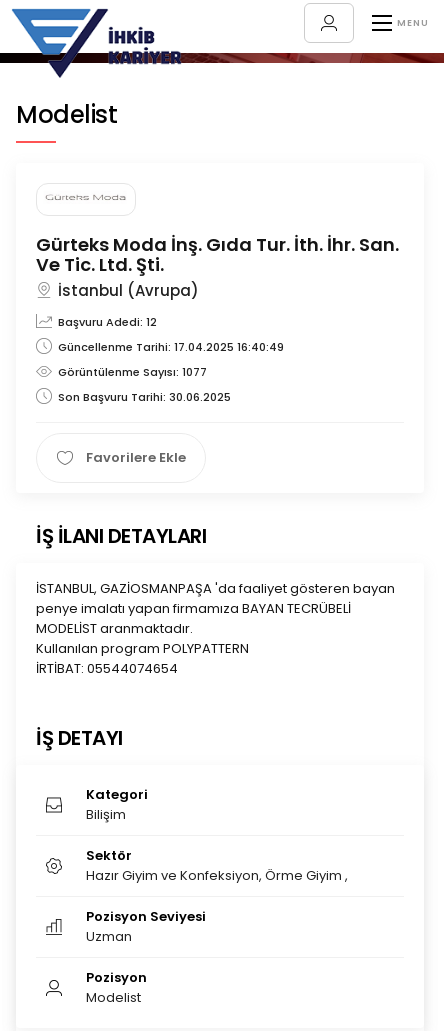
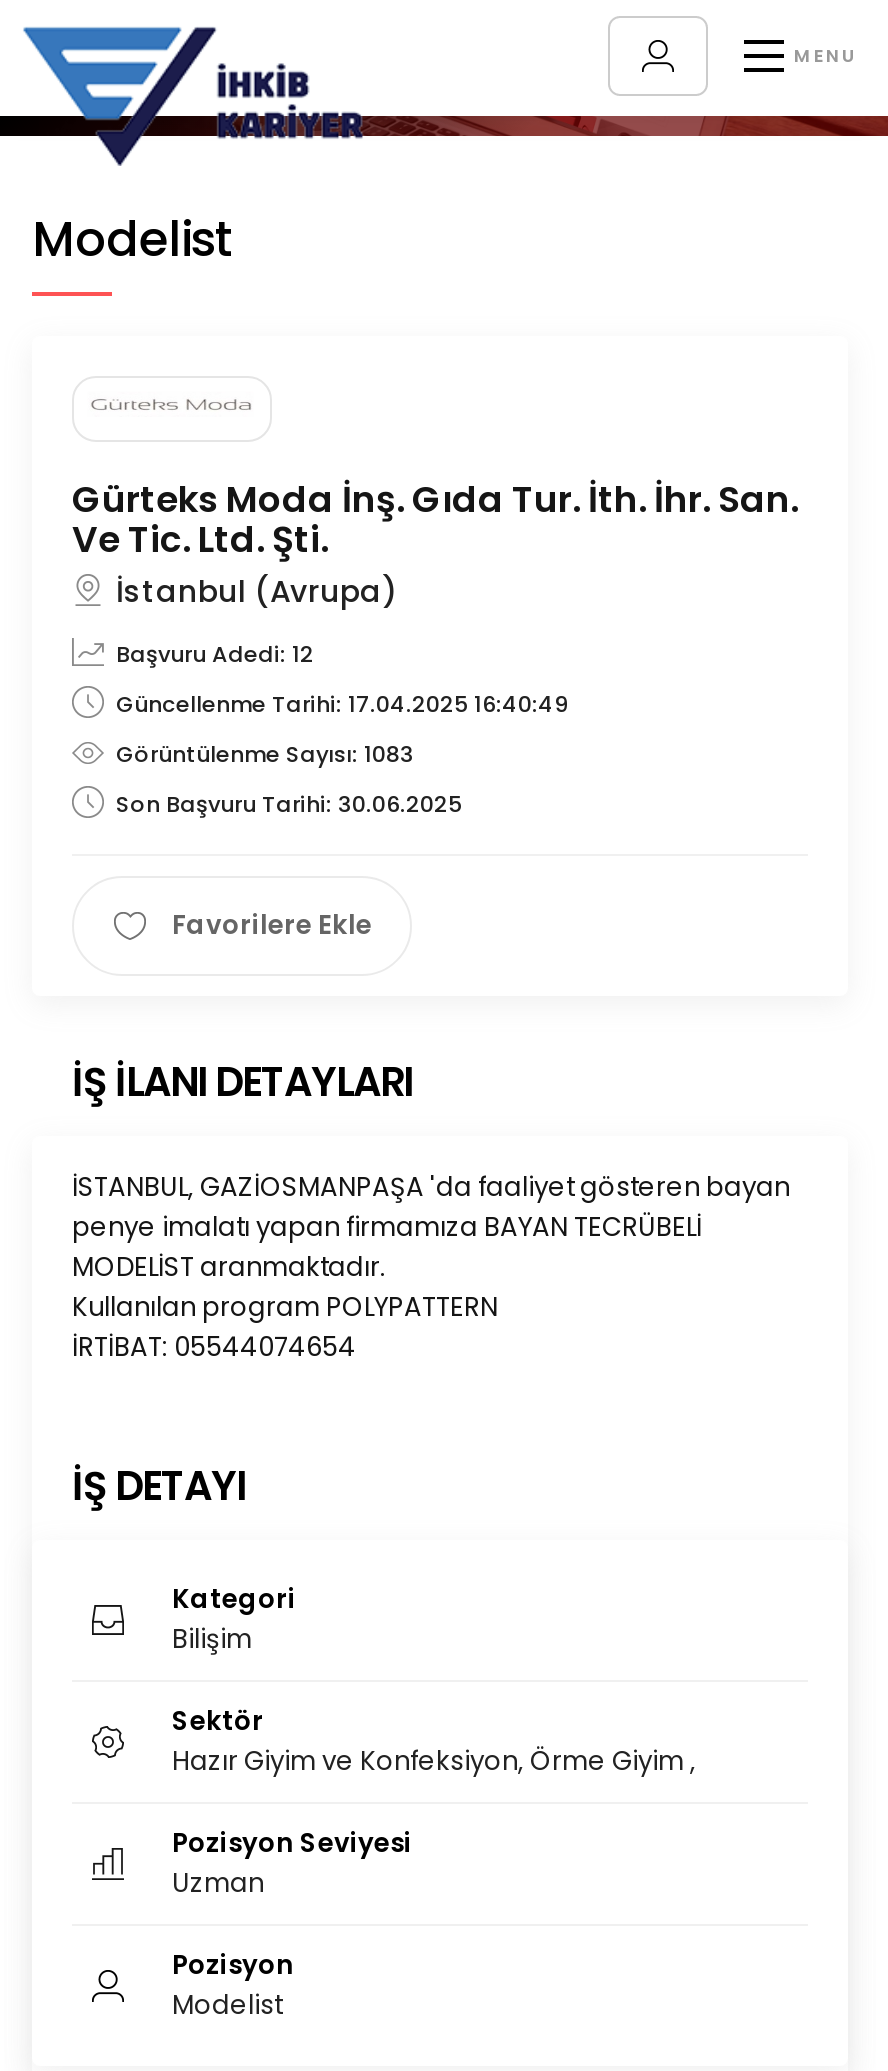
[58,363,207,379] Görüntülenme Sayısı: 1077 -> [116,737,414,769] Görüntülenme Sayısı: 1083

